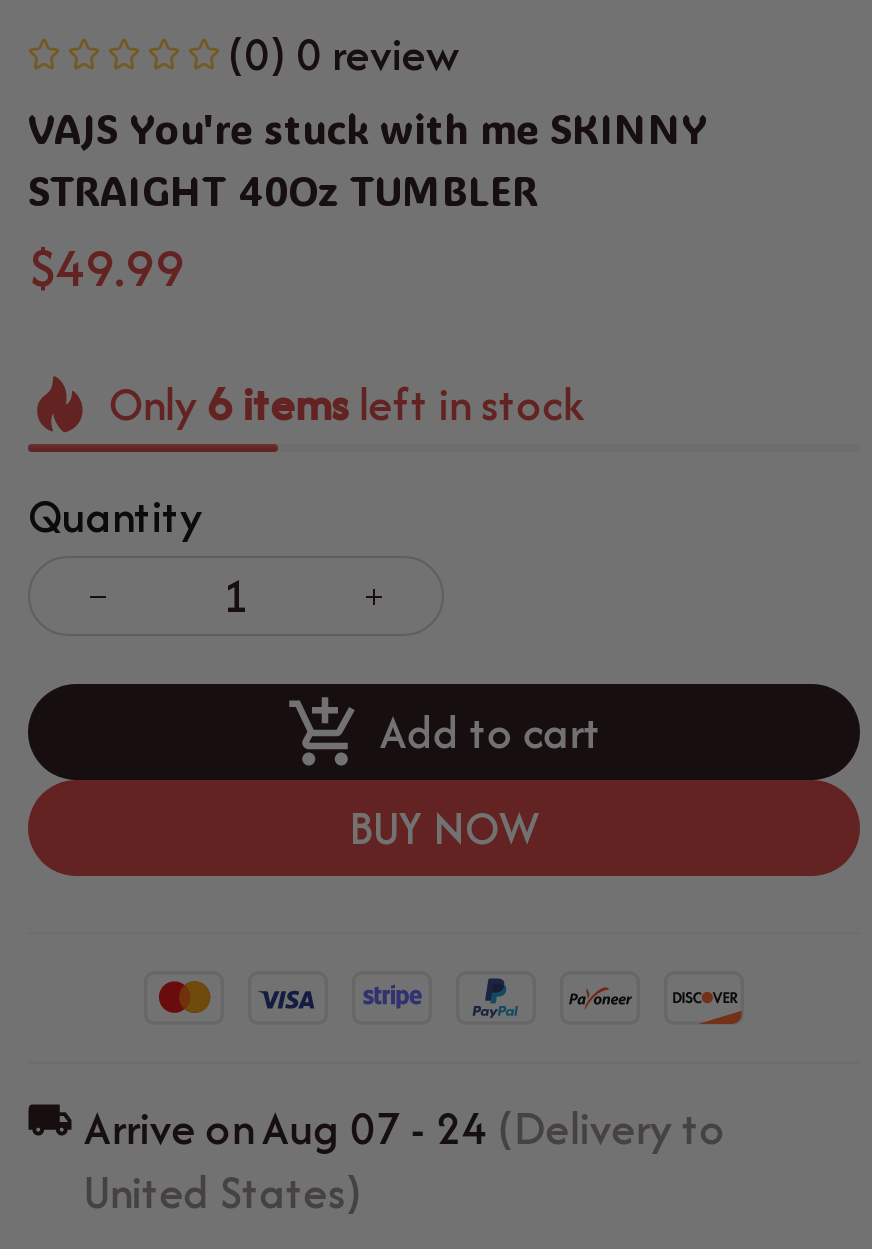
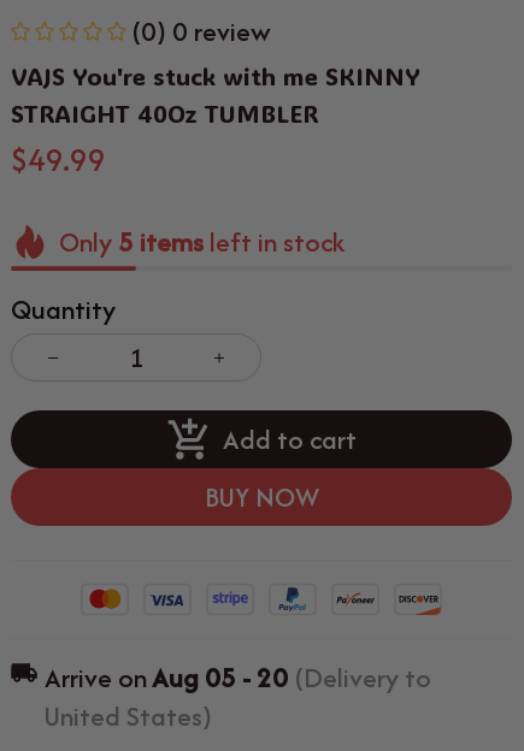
[109,372,583,436] Only 6 items left in stock -> [60,223,345,261] Only 5 items left in stock
[84,1097,726,1161] Arrive on Aug 07 - 24 (Delivery to -> [44,659,431,697] Arrive on Aug 05 - 20 (Delivery to

